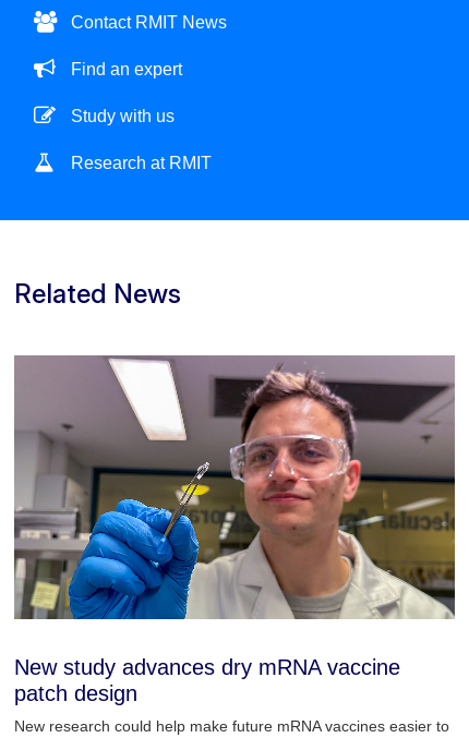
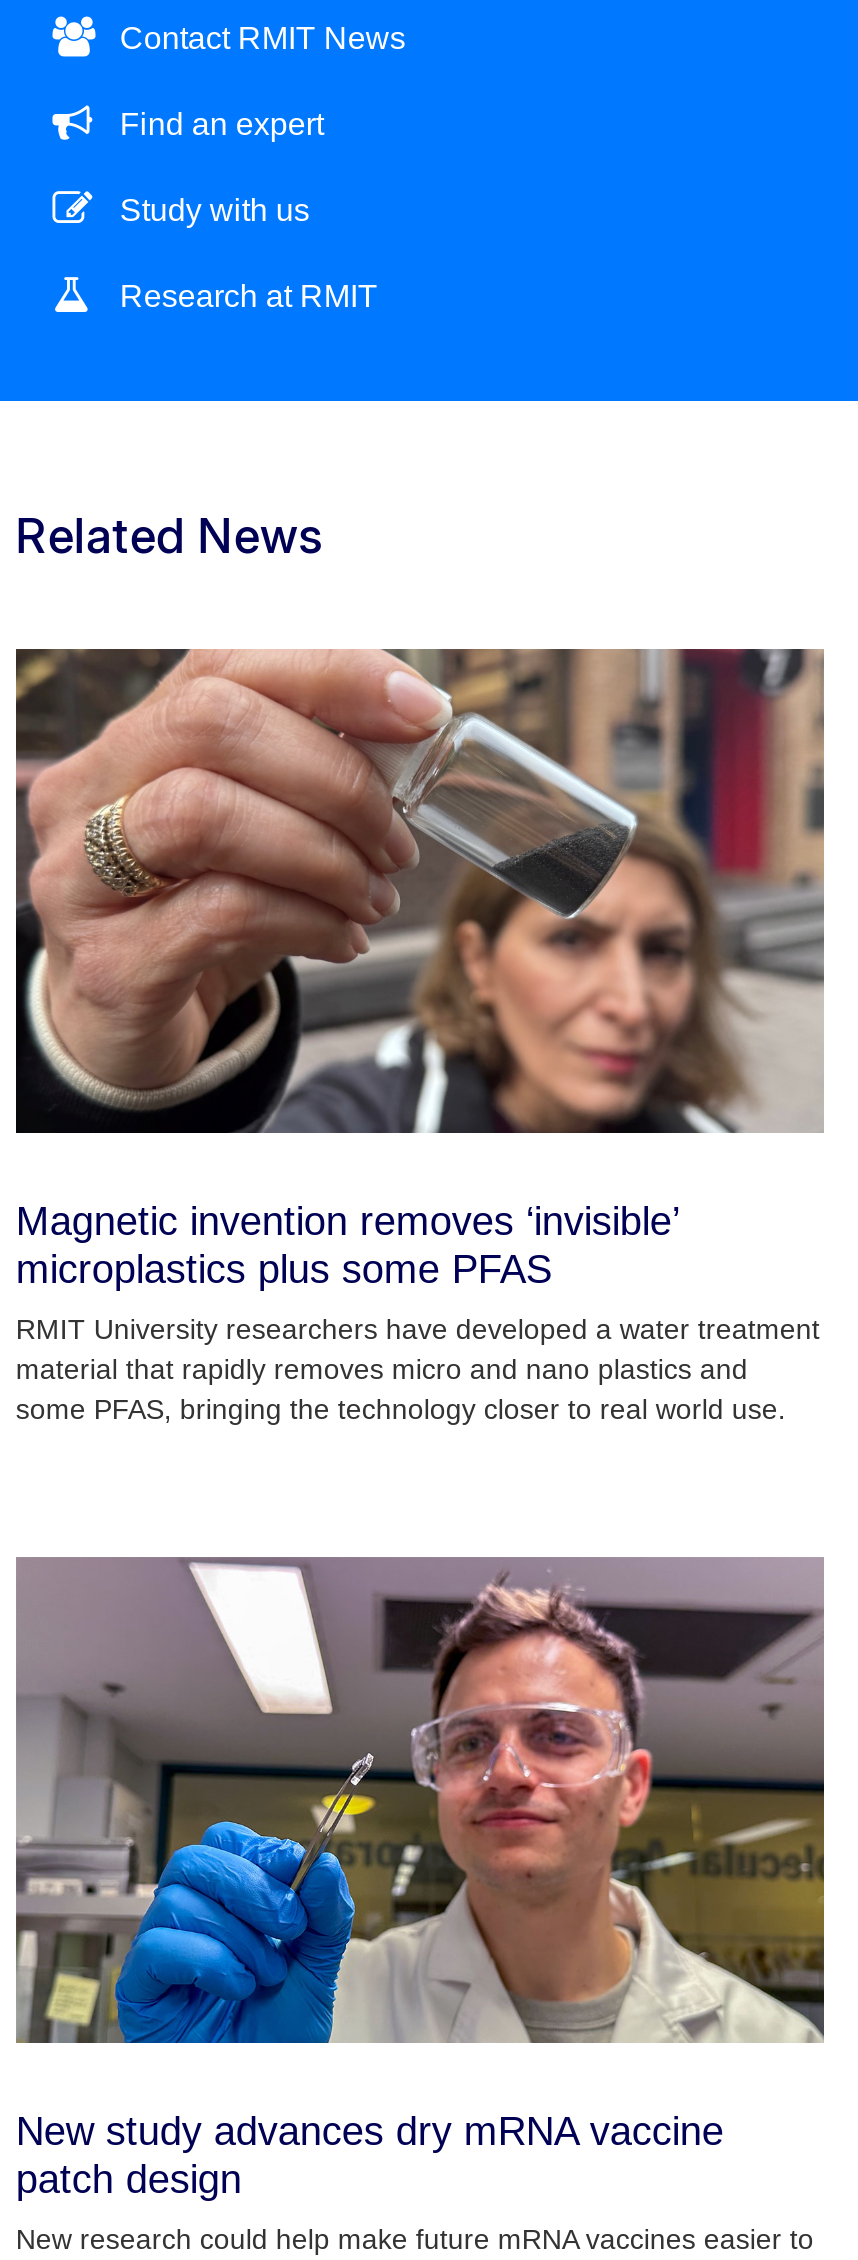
none -> [16,649,824,1426] [image] | Magnetic invention removes ‘invisible’ | microplastics plus some PFAS | RMIT University researchers have developed a water treatment | material that rapidly removes micro and nano plastics and | some PFAS, bringing the technology closer to real world use.

